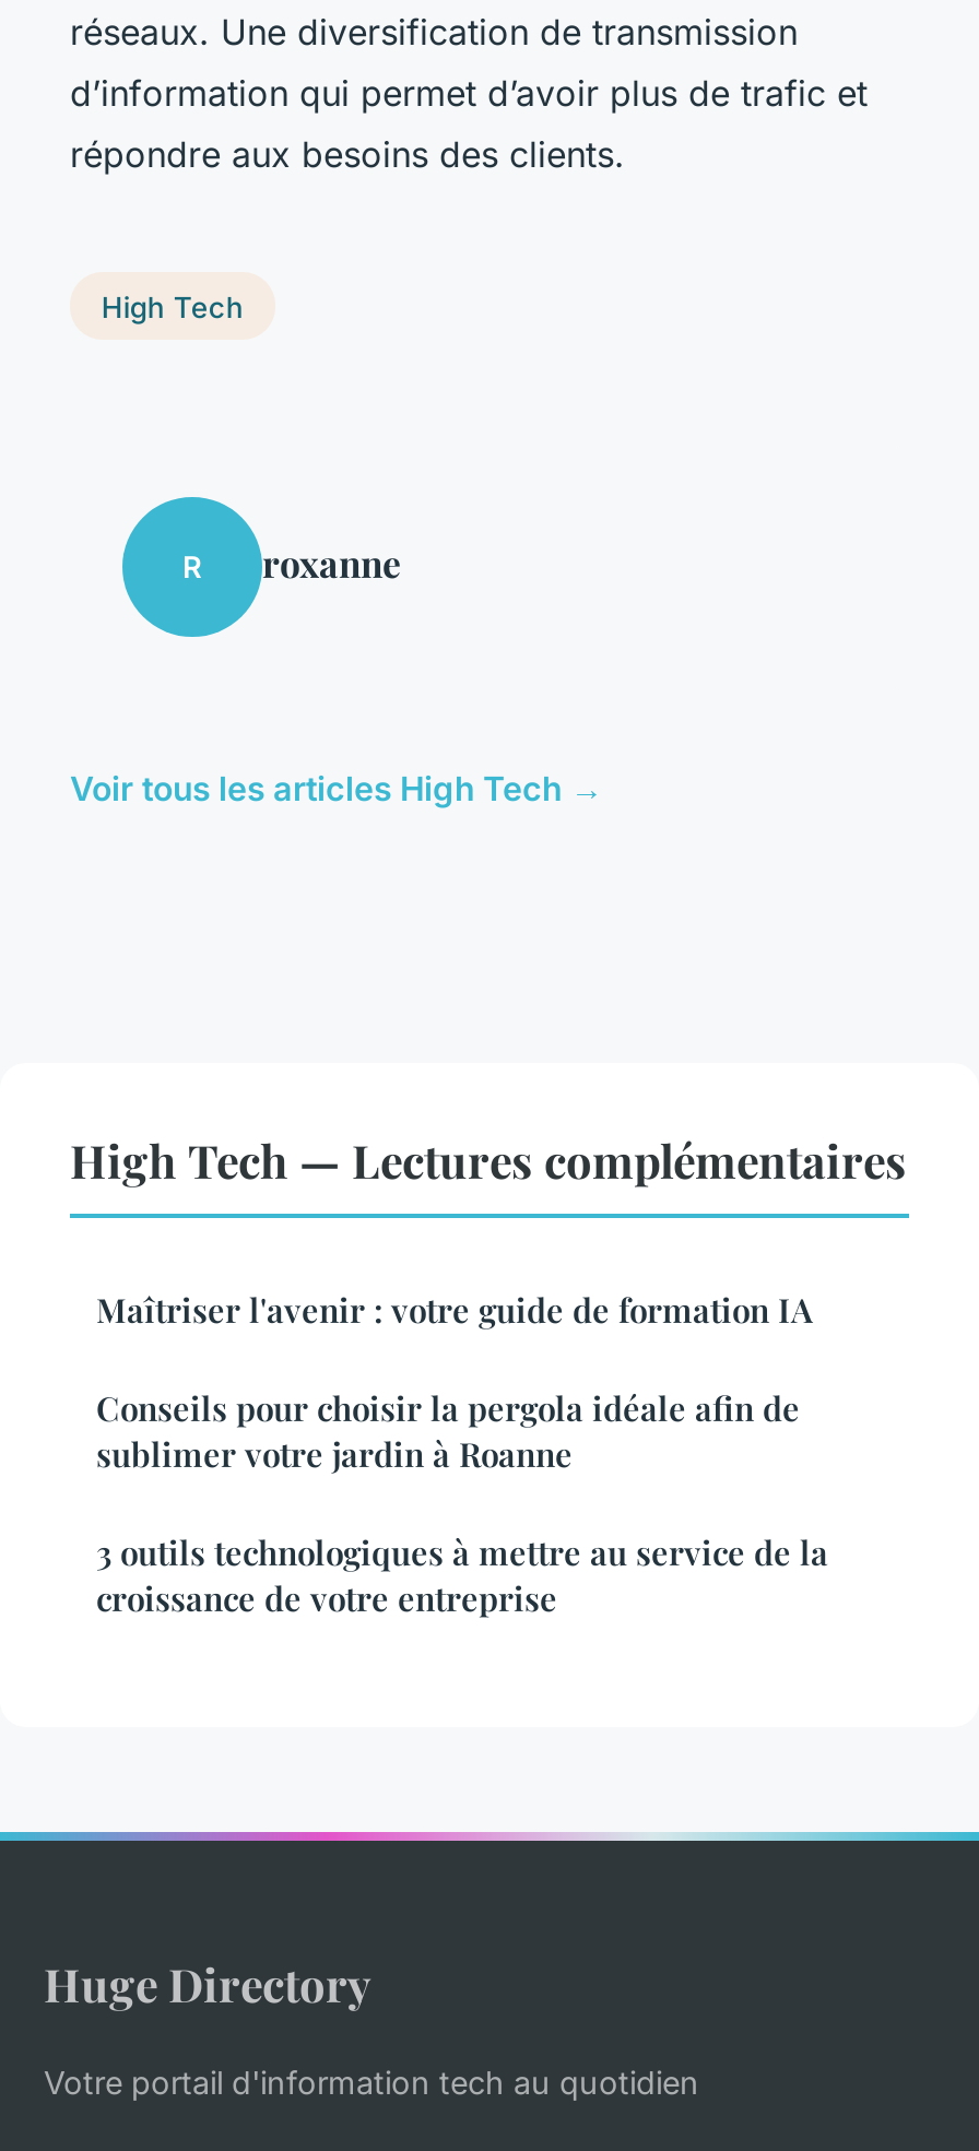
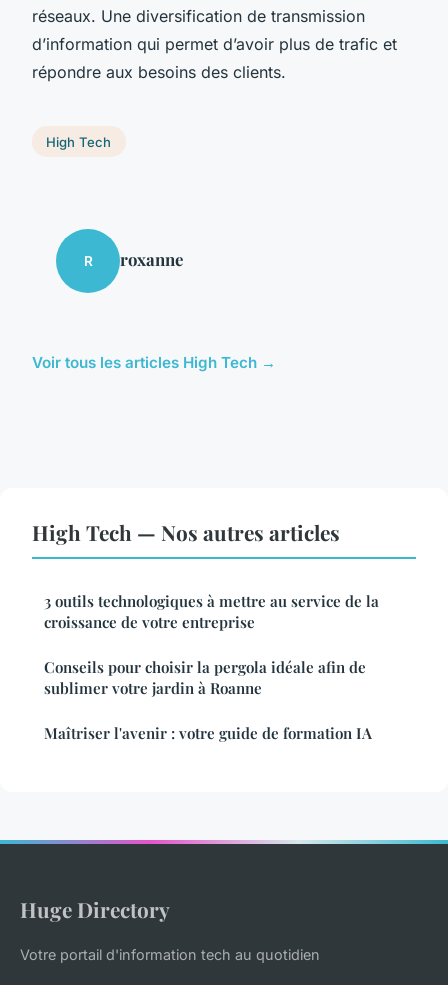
[70,1129,907,1191] High Tech — Lectures complémentaires -> [32,518,340,546] High Tech — Nos autres articles
moved [96,1289,813,1477] -> [44,657,372,743]: Conseils pour choisir la pergola idéale afin de | sublimer votre jardin à Roanne | Maîtriser l'avenir : votre guide de formation IA
moved [96,1531,828,1621] -> [44,591,379,632]: 3 outils technologiques à mettre au service de la | croissance de votre entreprise

